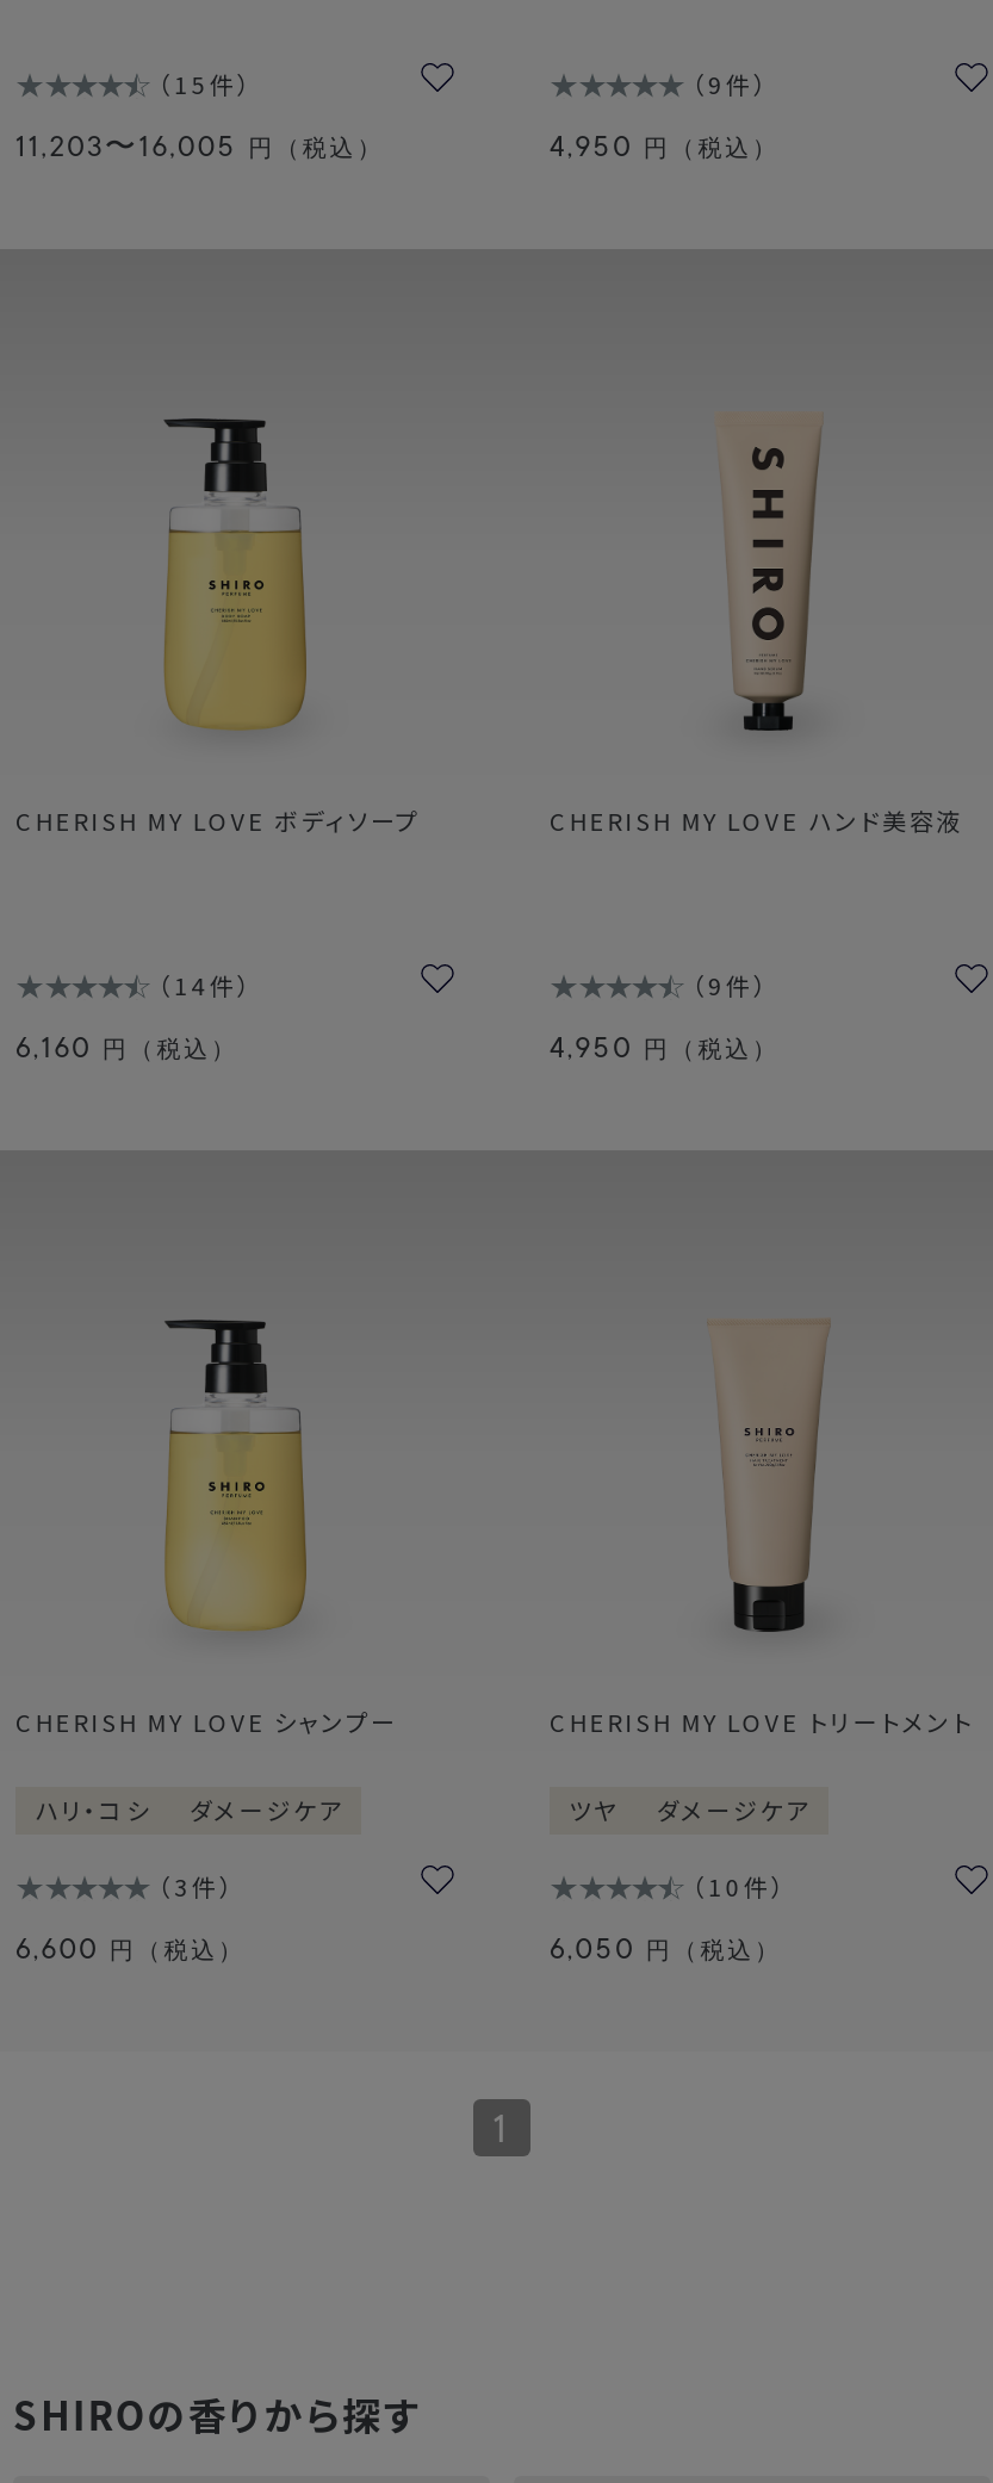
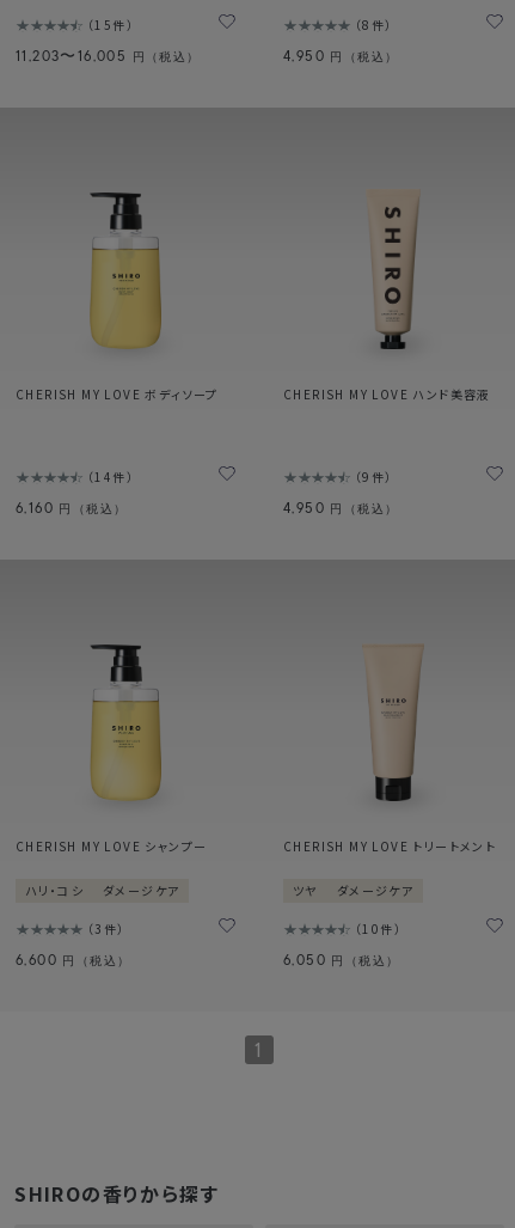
[708,66,753,102] 9件 -> [363,16,385,34] 8件

